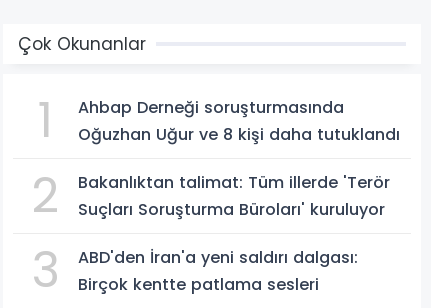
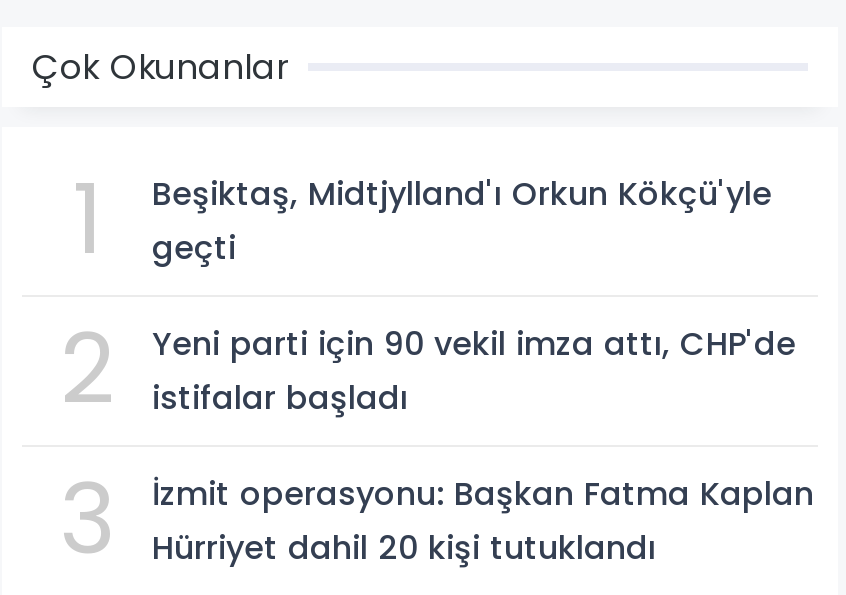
[78,95,400,145] Ahbap Derneği soruşturmasında | Oğuzhan Uğur ve 8 kişi daha tutuklandı -> [152,170,772,270] Beşiktaş, Midtjylland'ı Orkun Kökçü'yle | geçti
[78,170,390,220] Bakanlıktan talimat: Tüm illerde 'Terör | Suçları Soruşturma Büroları' kuruluyor -> [152,320,796,420] Yeni parti için 90 vekil imza attı, CHP'de | istifalar başladı
[78,245,358,295] ABD'den İran'a yeni saldırı dalgası: | Birçok kentte patlama sesleri -> [152,470,814,570] İzmit operasyonu: Başkan Fatma Kaplan | Hürriyet dahil 20 kişi tutuklandı

